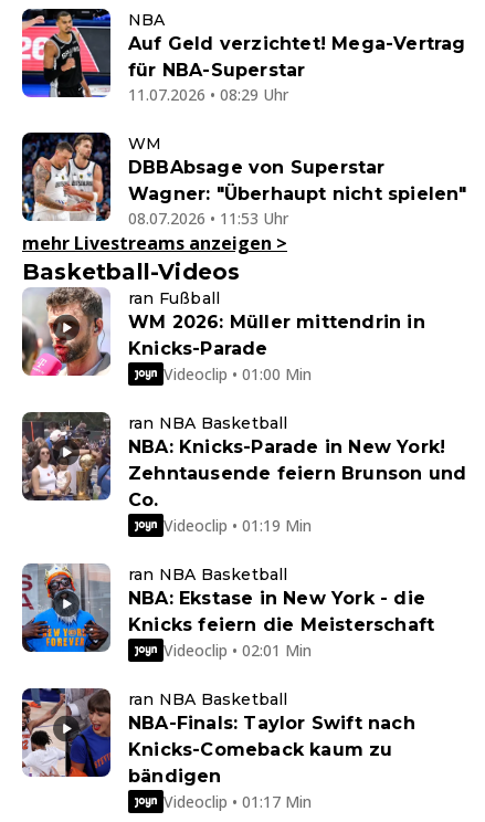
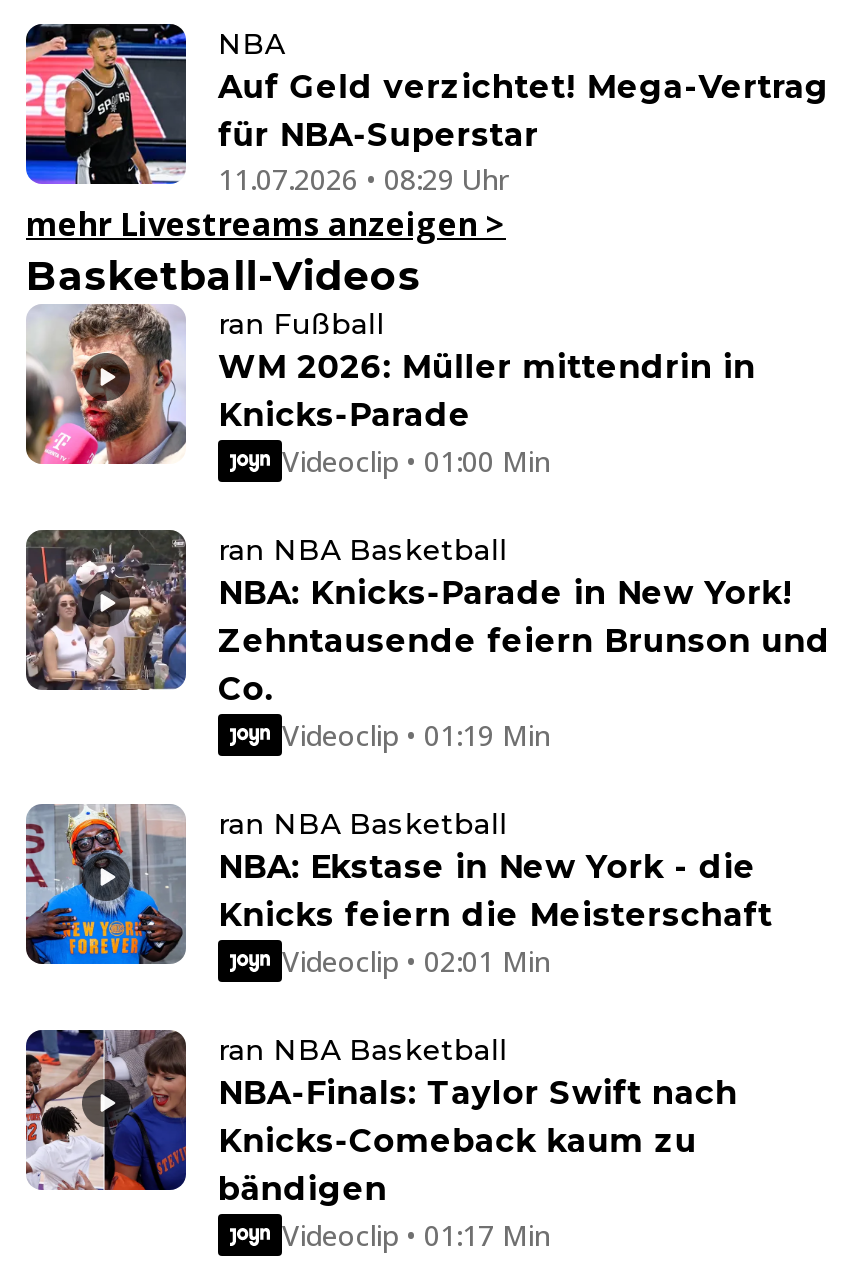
[21,131,467,229] [image] | WM | DBBAbsage von Superstar | Wagner: "Überhaupt nicht spielen" | 08.07.2026 • 11:53 Uhr -> none

